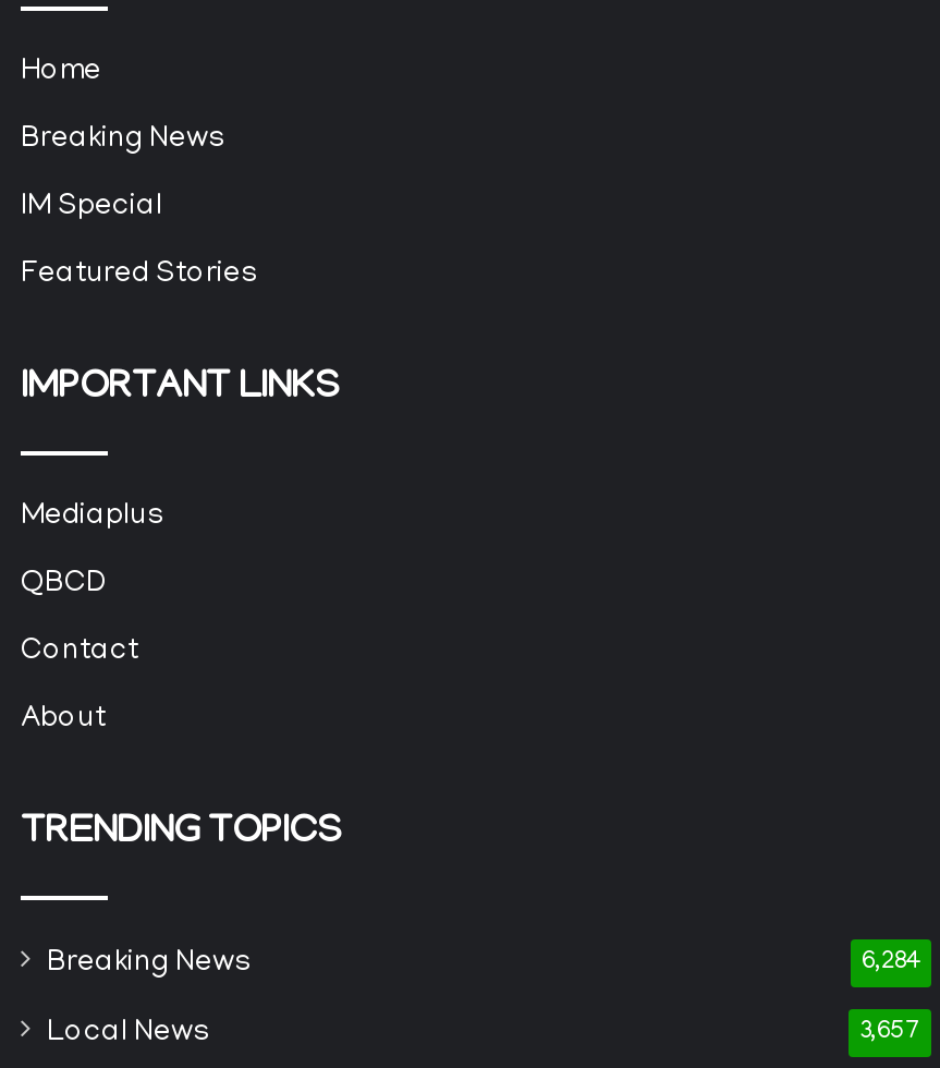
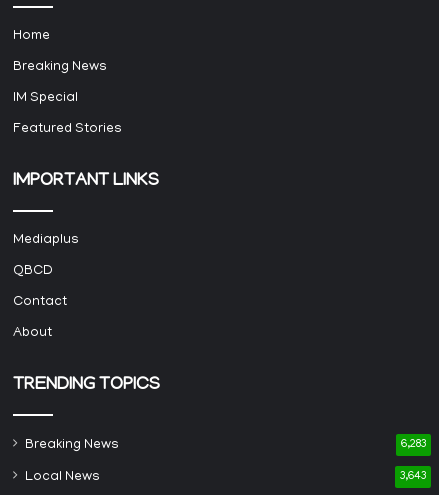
[862,951,920,977] 6,284 -> [401,439,426,451] 6,283
[859,1020,920,1047] 3,657 -> [400,471,426,483] 3,643

